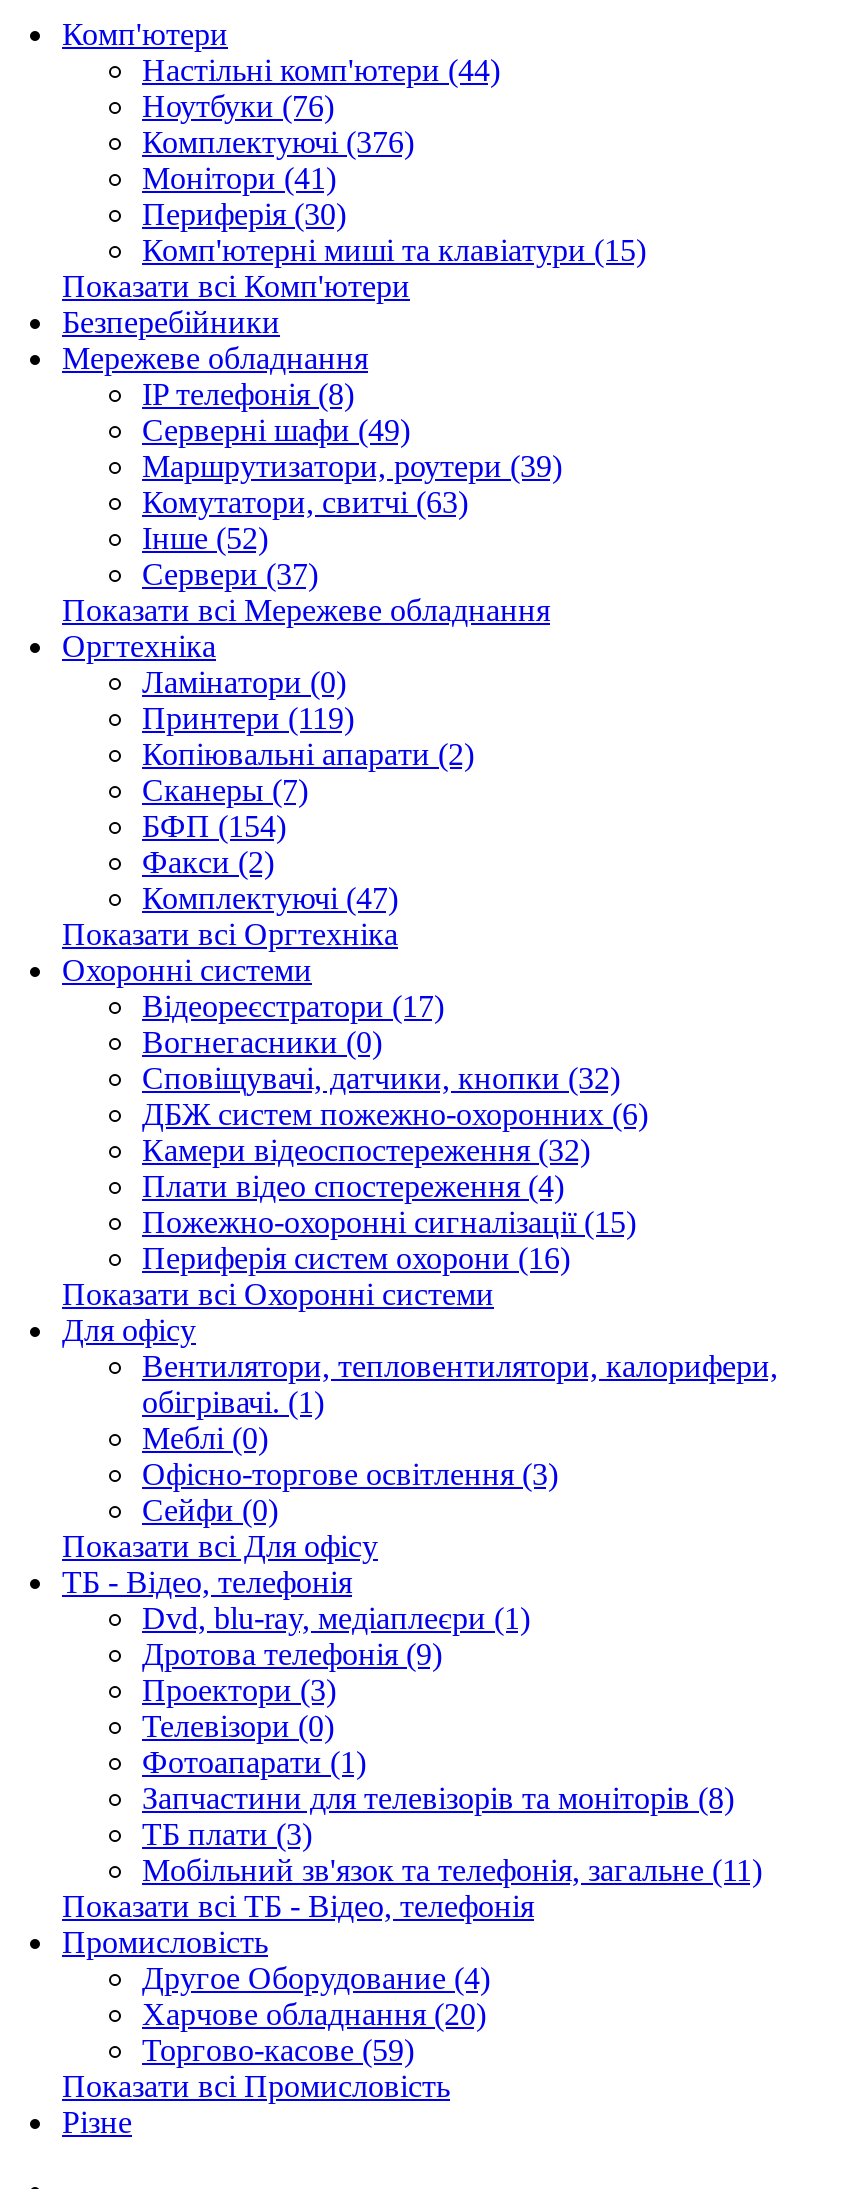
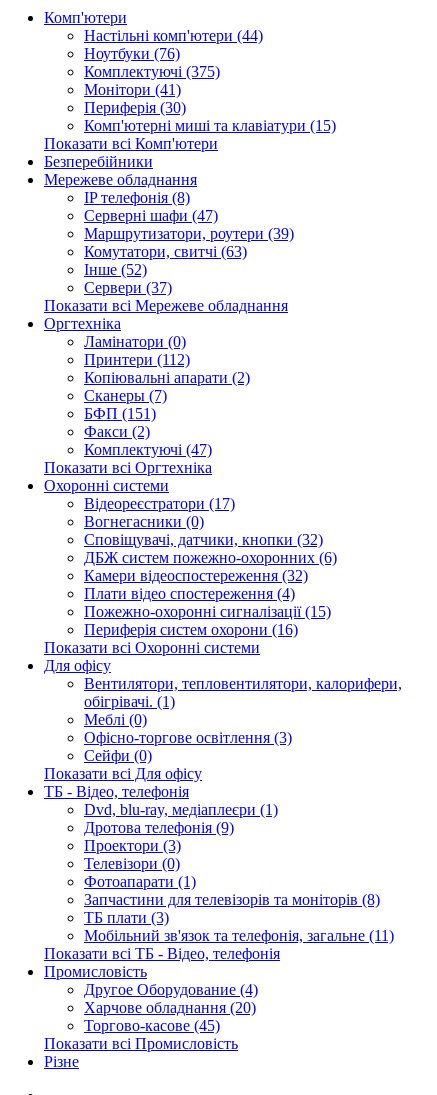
[142,125,414,159] Комплектуючі (376) -> [84,63,220,80] Комплектуючі (375)
[142,413,410,447] Серверні шафи (49) -> [84,207,218,224] Серверні шафи (47)
[142,701,354,735] Принтери (119) -> [84,351,190,368] Принтери (112)
[142,809,286,843] БФП (154) -> [84,405,156,422] БФП (151)
[142,2033,414,2067] Торгово-касове (59) -> [84,1017,220,1034] Торгово-касове (45)

